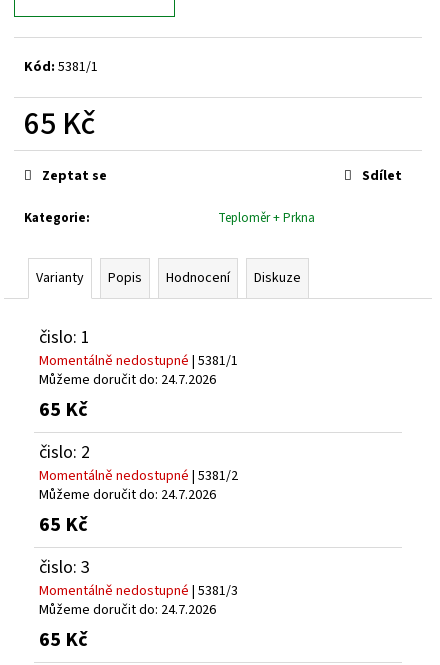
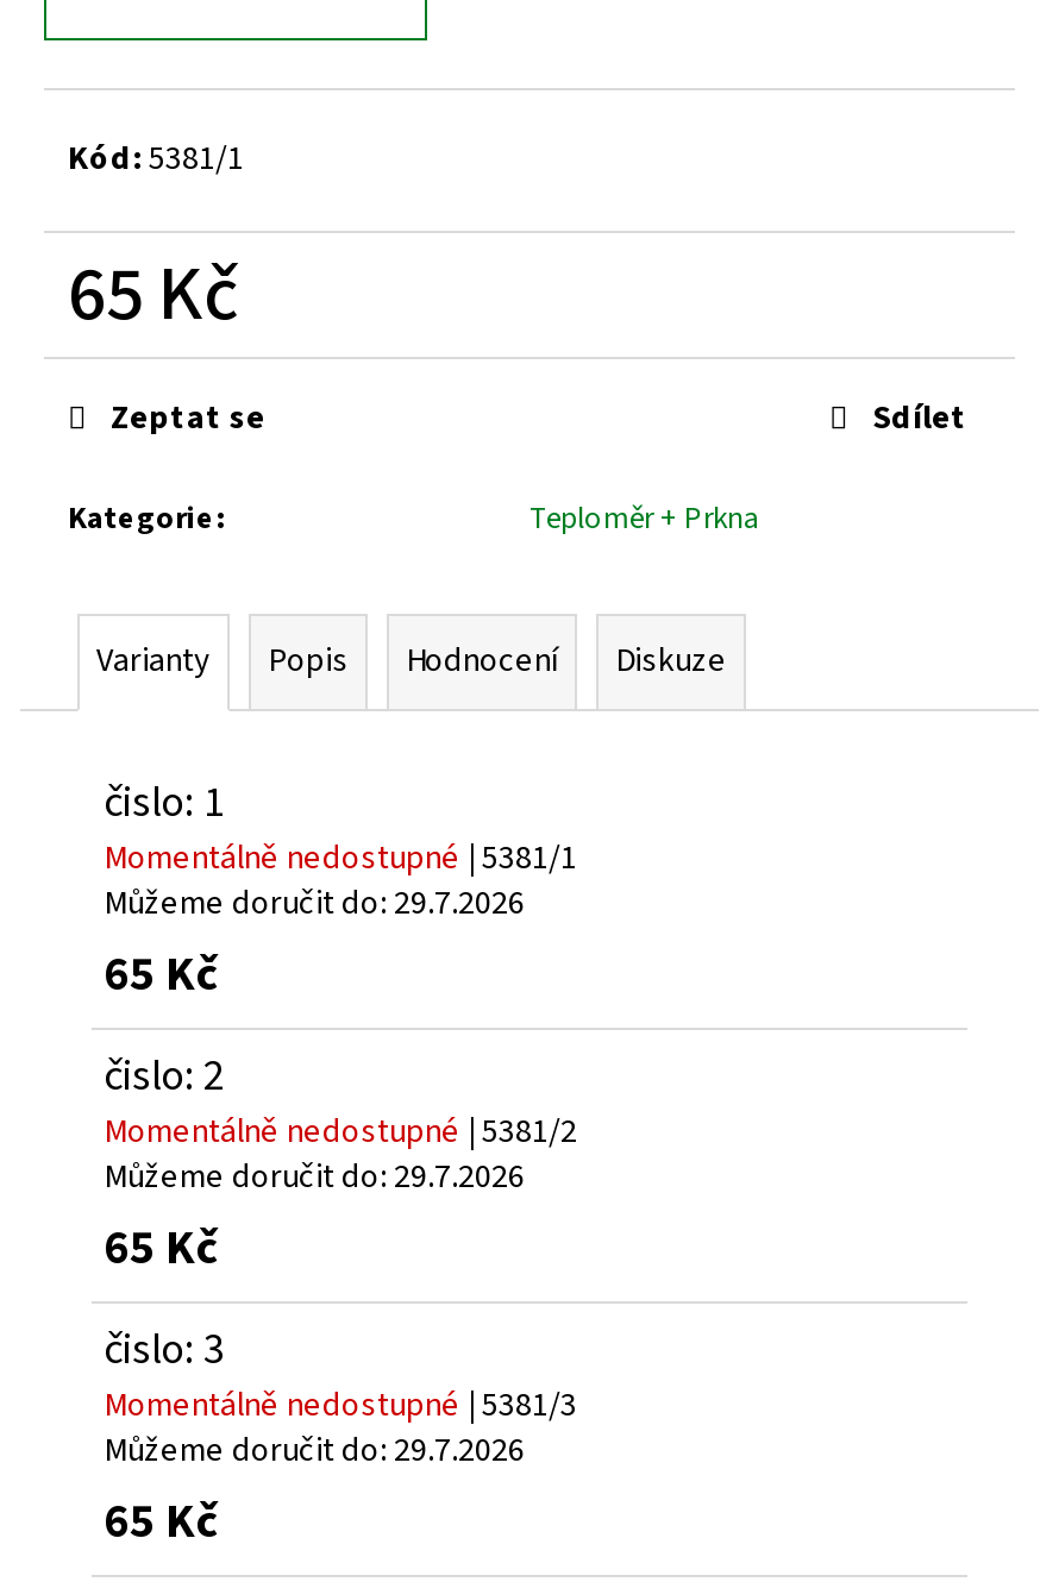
[39,369,216,389] Můžeme doručit do: 24.7.2026 -> [104,879,525,927] Můžeme doručit do: 29.7.2026
[39,484,216,504] Můžeme doručit do: 24.7.2026 -> [104,1153,525,1200] Můžeme doručit do: 29.7.2026
[39,599,216,619] Můžeme doručit do: 24.7.2026 -> [104,1426,525,1474] Můžeme doručit do: 29.7.2026

